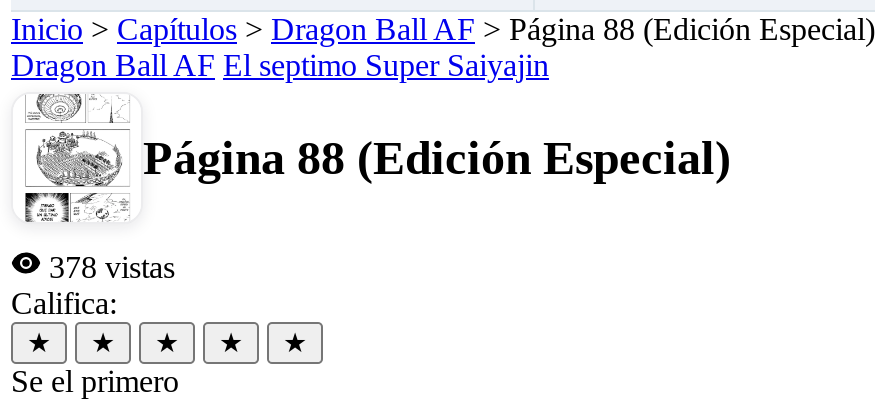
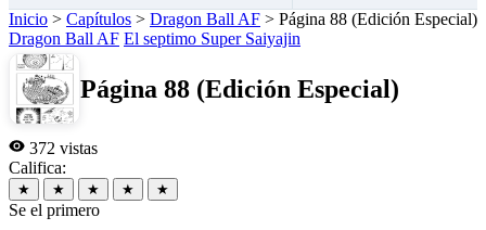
[49,250,175,284] 378 vistas -> [29,139,98,157] 372 vistas

